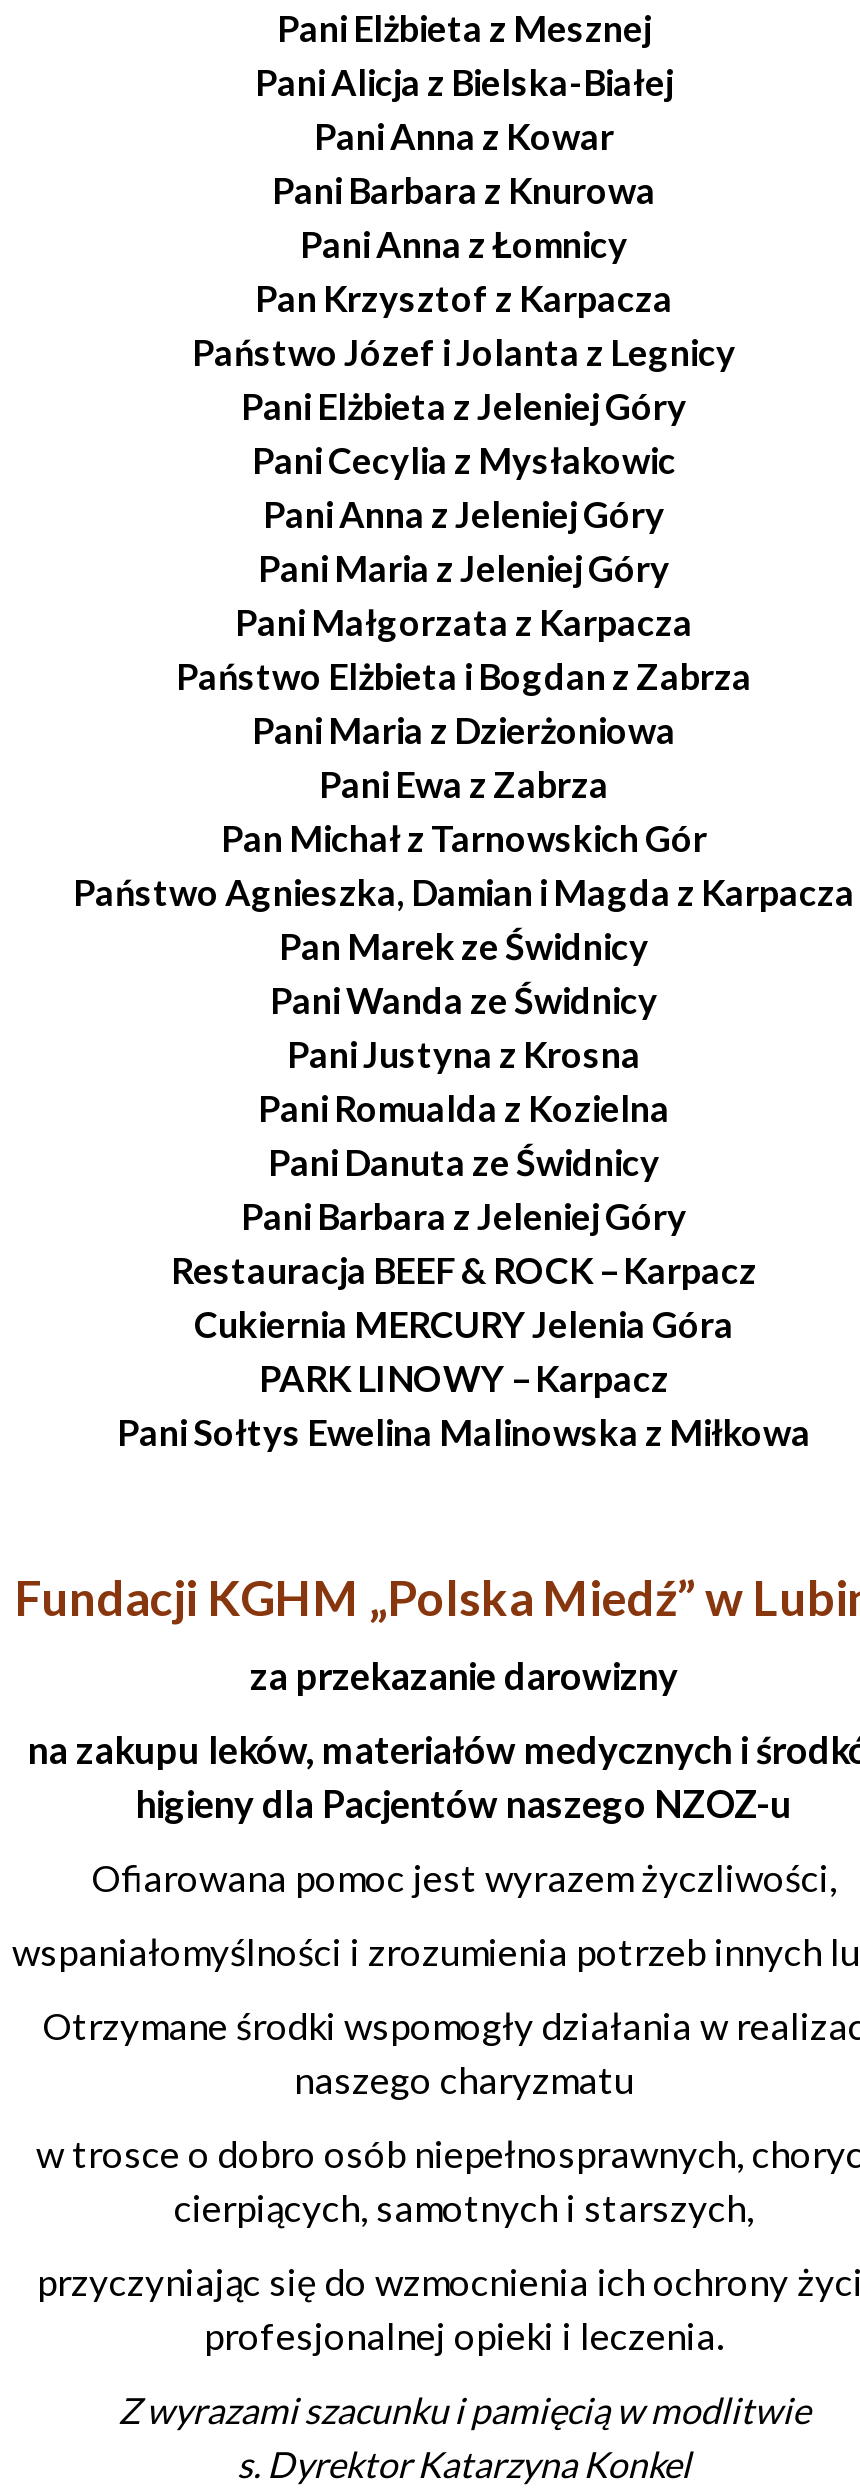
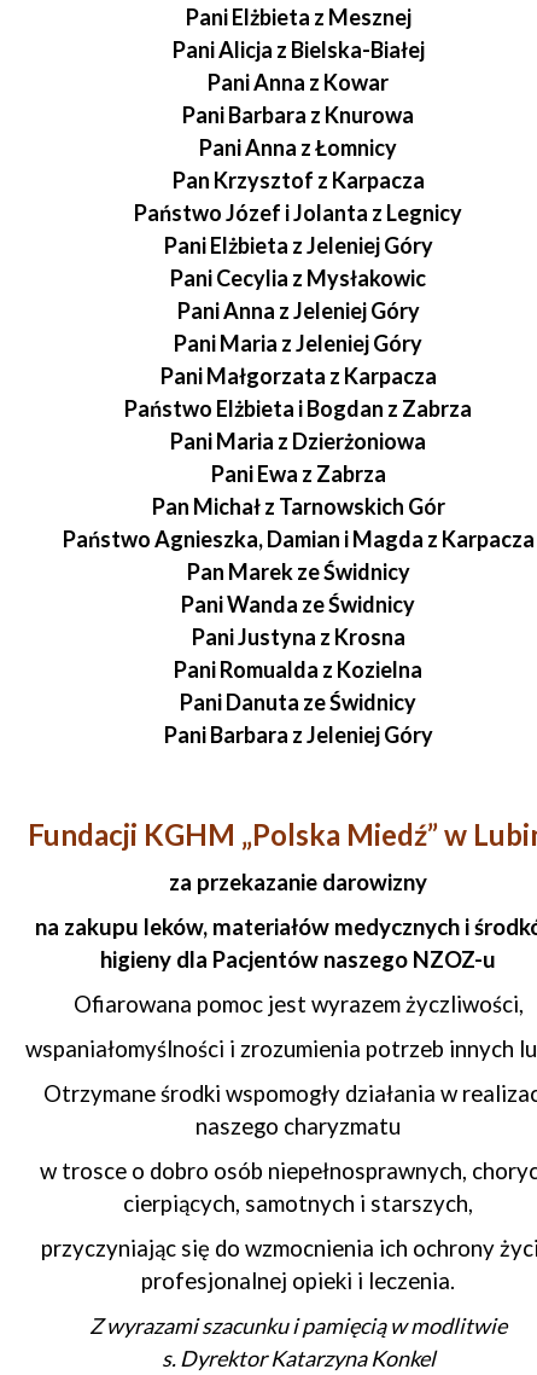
[117,1248,811,1454] Restauracja BEEF & ROCK – Karpacz | Cukiernia MERCURY Jelenia Góra | PARK LINOWY – Karpacz | Pani Sołtys Ewelina Malinowska z Miłkowa -> none

